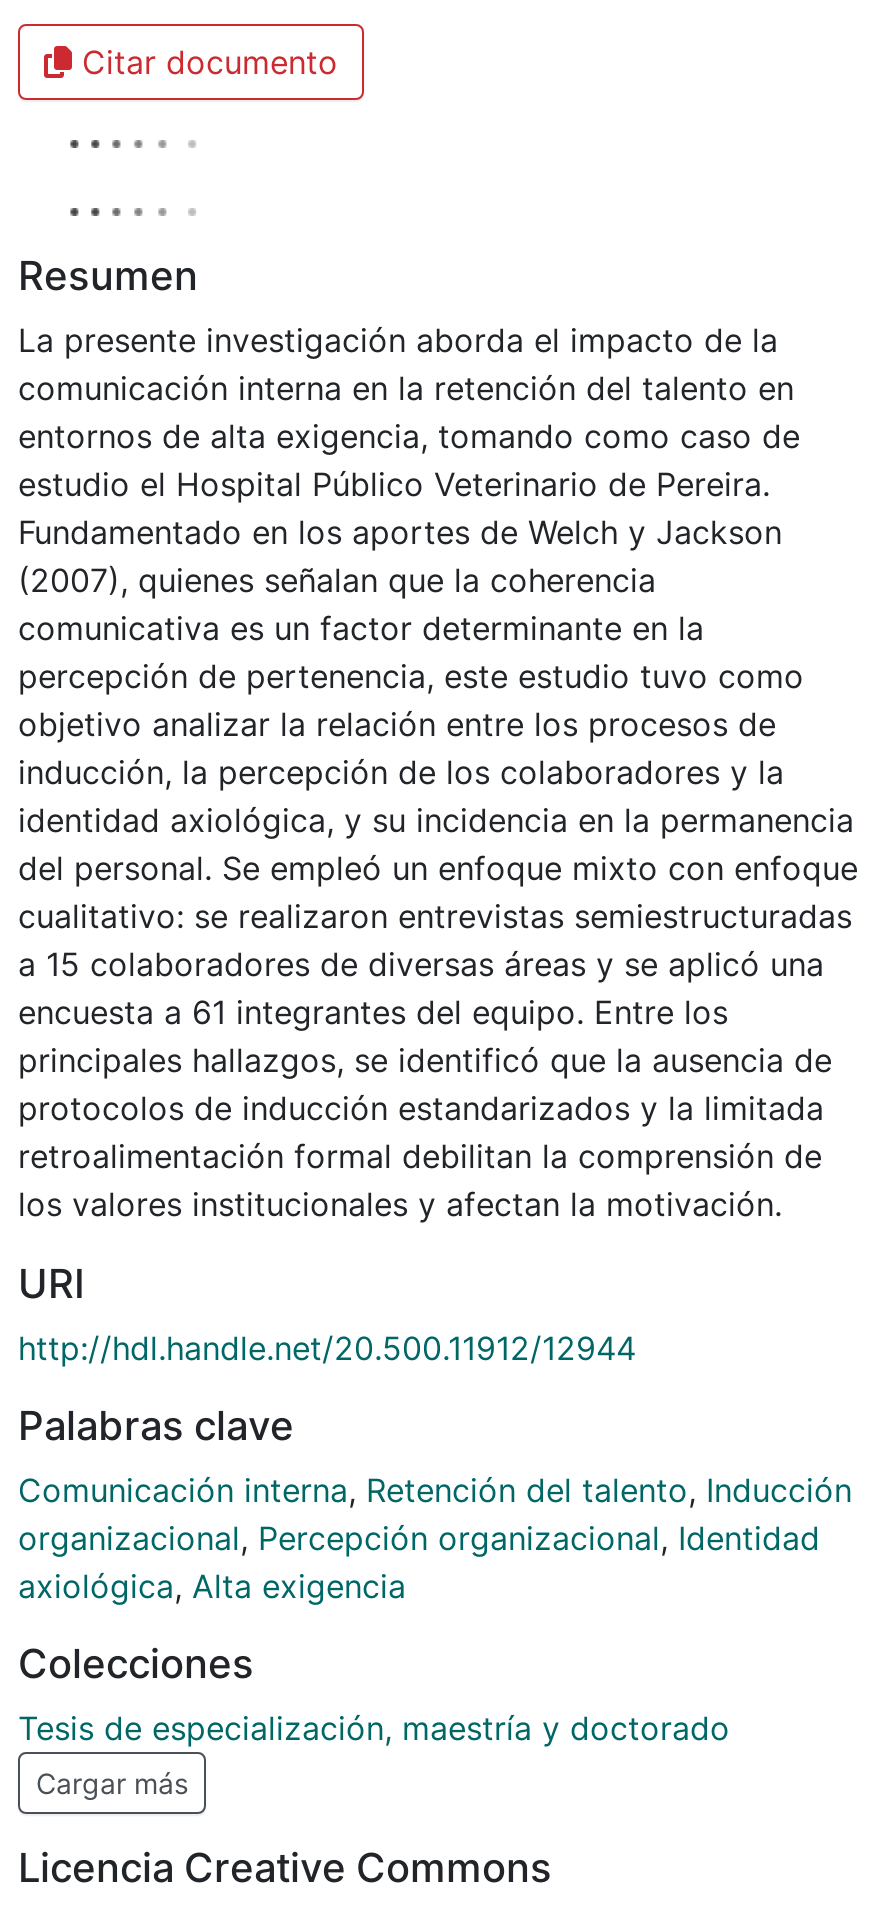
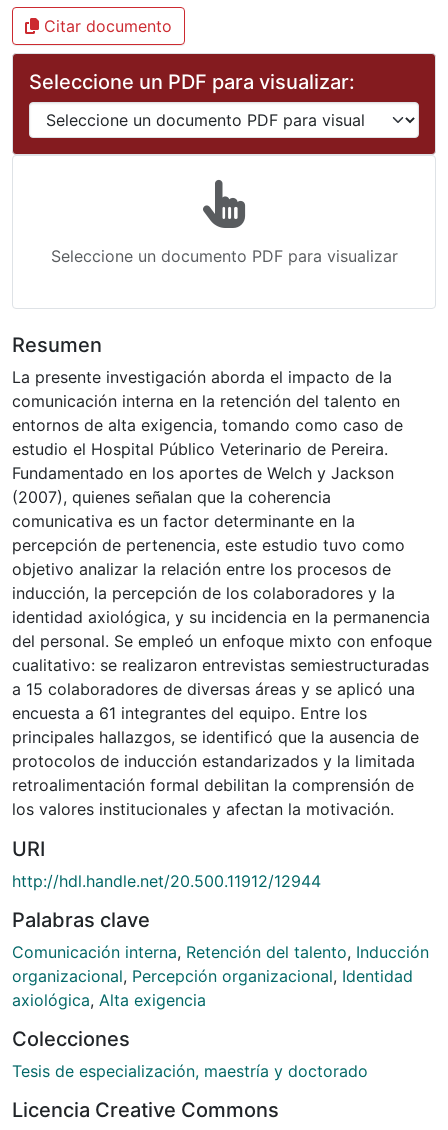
none -> [12,53,436,156] [image] | Seleccione un PDF para visualizar:
none -> [50,179,397,266] [image] | Seleccione un documento PDF para visualizar
moved [18,252,858,1748] -> [12,333,432,1081]: Resumen | La presente investigación aborda el impacto de la | comunicación interna en la retención del talento en | ... | Colecciones | Tesis de especialización, maestría y doctorado
[36,1766,188,1800] Cargar más -> none

